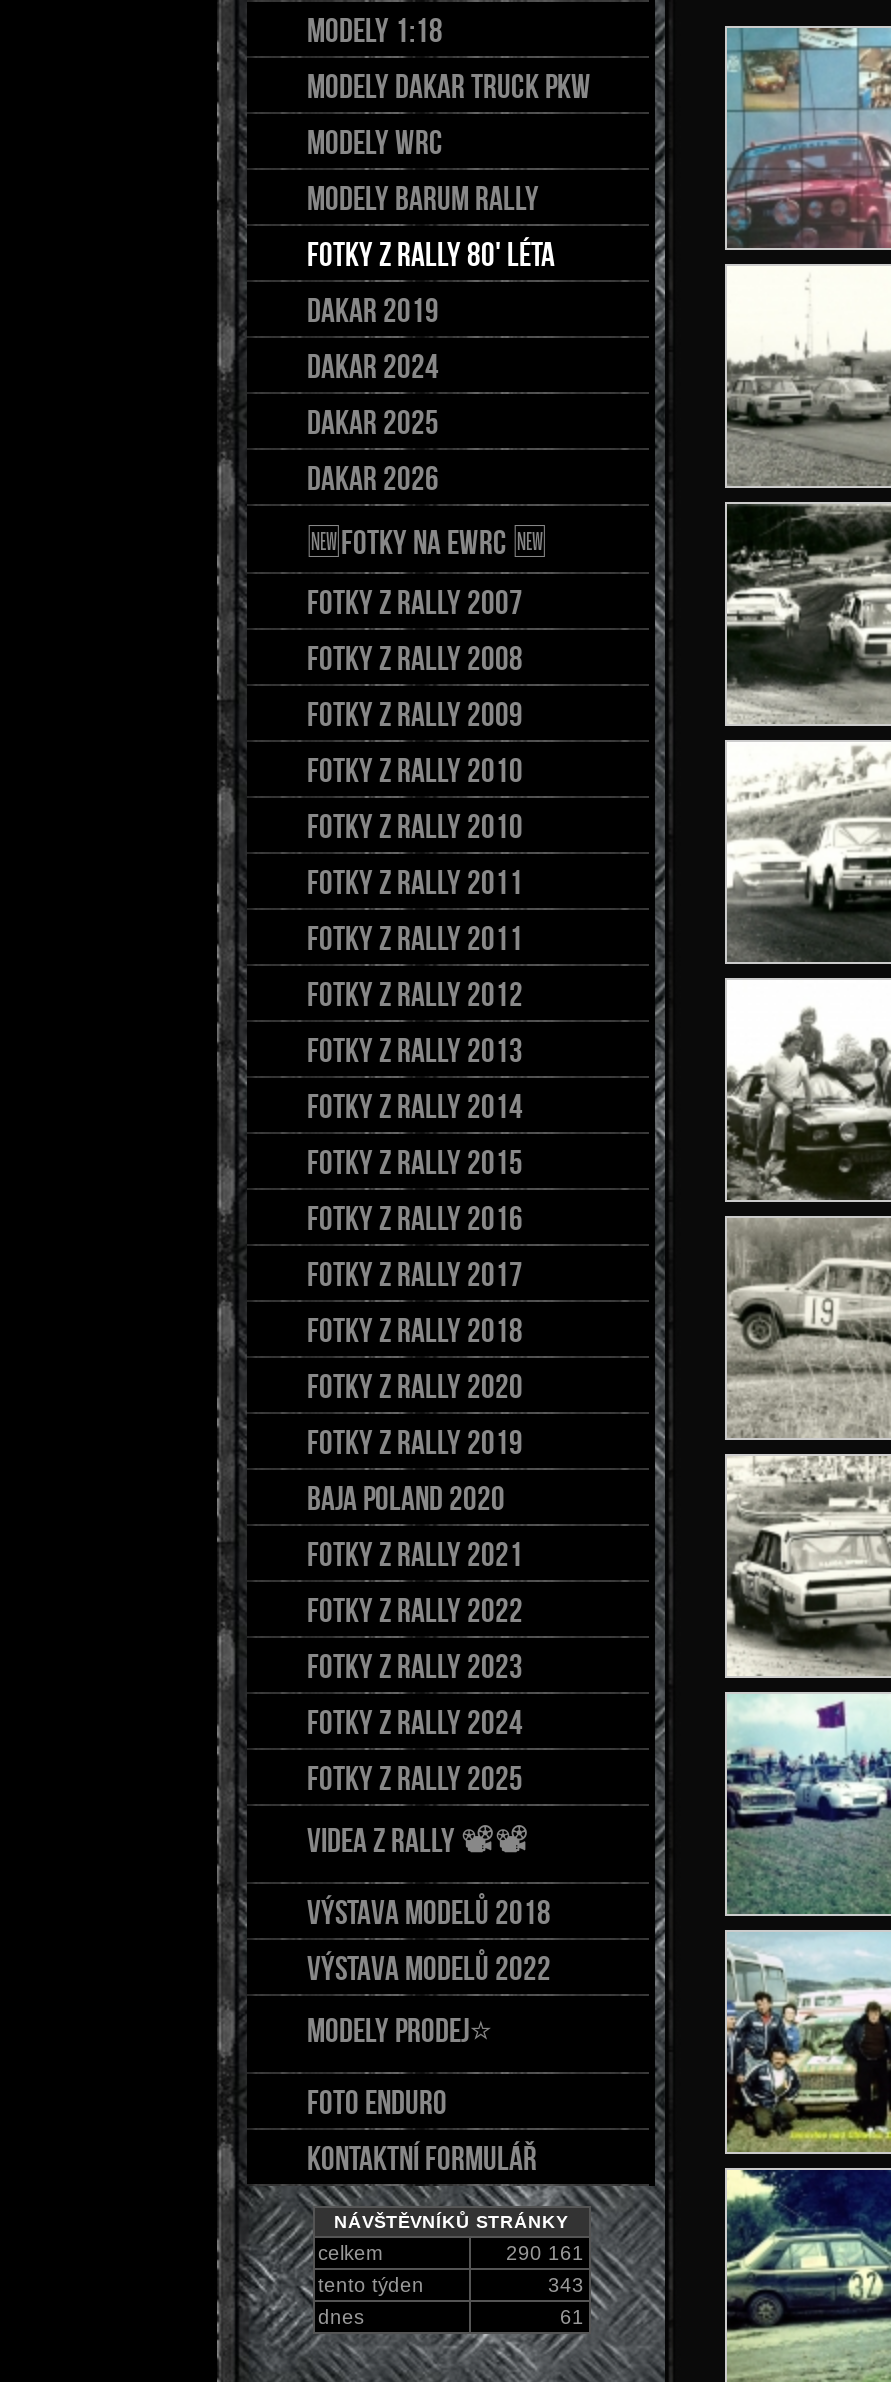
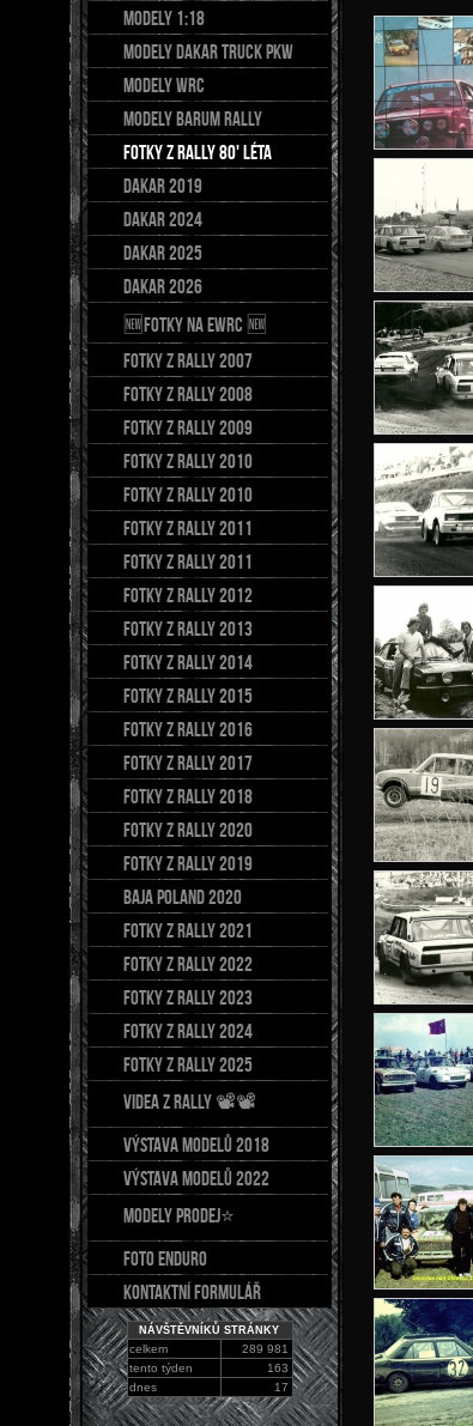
[506,2242,584,2264] 290 161 -> [242,1342,289,1355] 289 981
[548,2274,584,2296] 343 -> [268,1361,289,1375] 163
[560,2306,584,2328] 61 -> [275,1381,289,1394] 17

